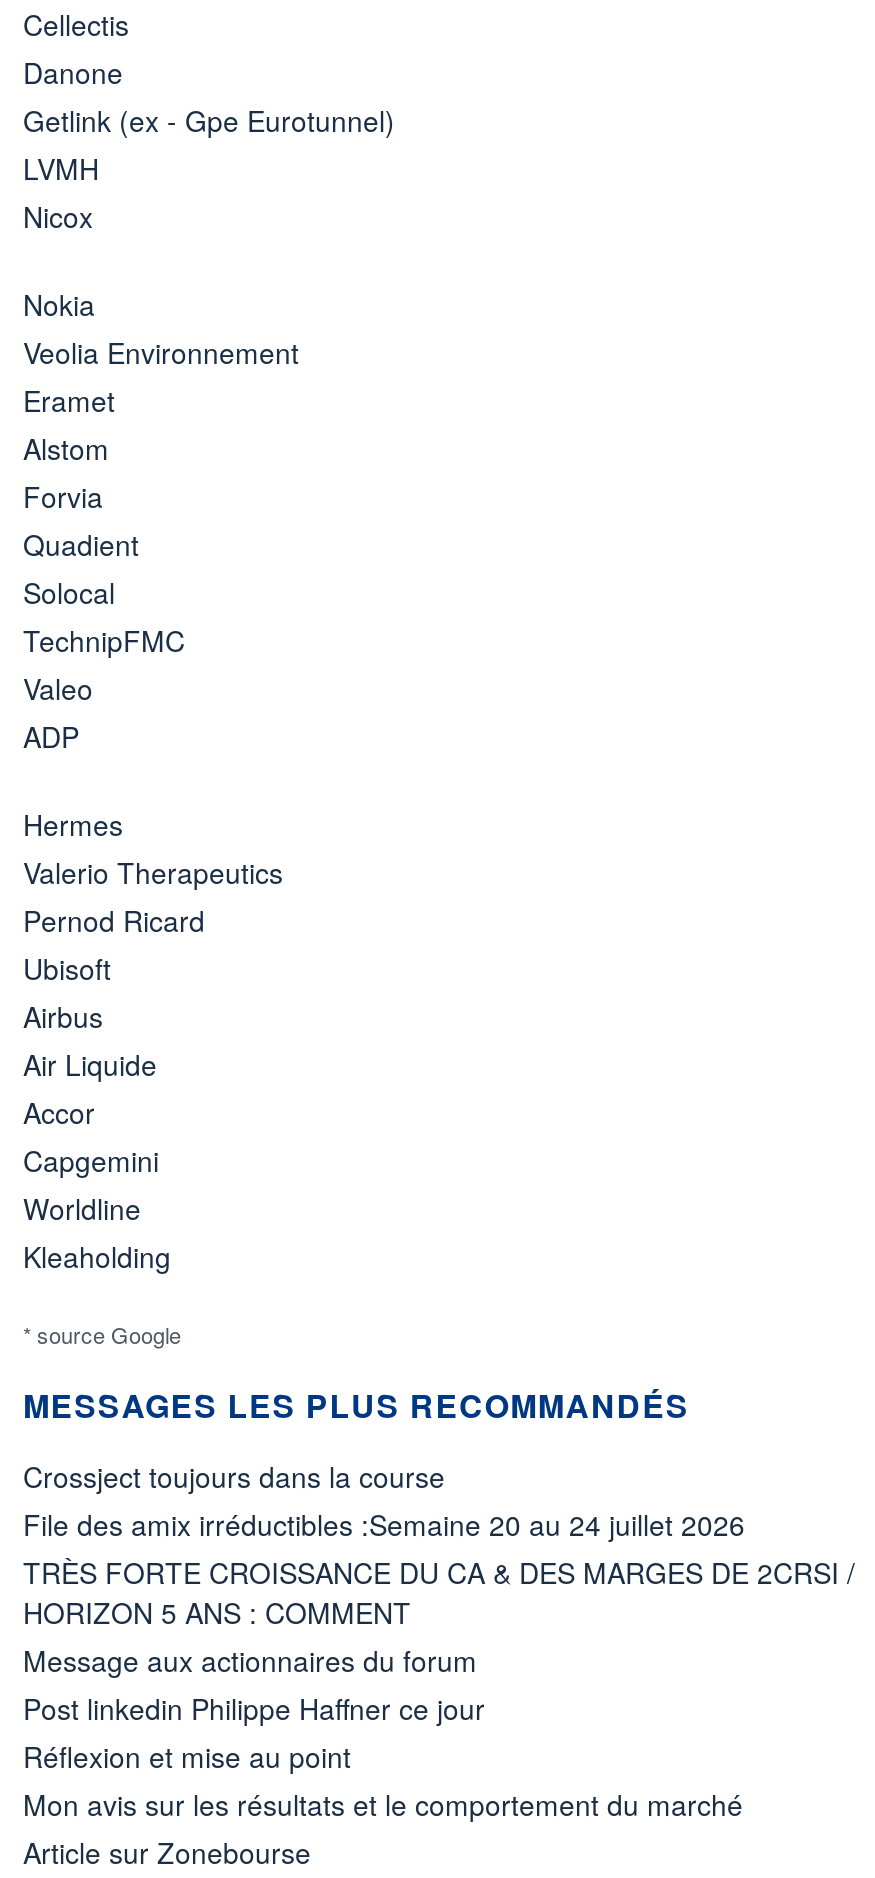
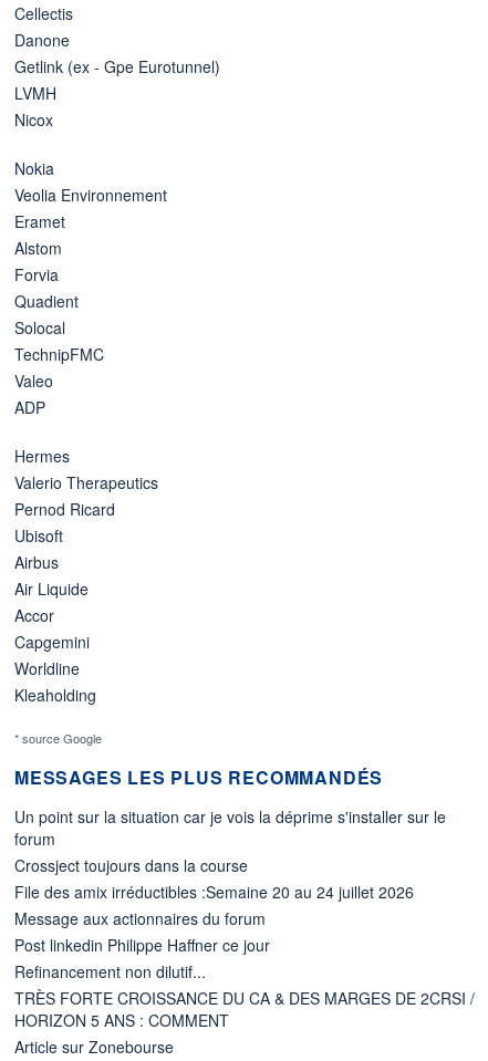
none -> [14,805,446,850] Un point sur la situation car je vois la déprime s'installer sur le | forum
moved [23,1456,745,1544] -> [14,854,414,903]: Crossject toujours dans la course | File des amix irréductibles :Semaine 20 au 24 juillet 2026
moved [23,1552,855,1632] -> [14,987,475,1031]: TRÈS FORTE CROISSANCE DU CA & DES MARGES DE 2CRSI / | HORIZON 5 ANS : COMMENT
[23,1736,743,1824] Réflexion et mise au point | Mon avis sur les résultats et le comportement du marché -> [14,960,206,982] Refinancement non dilutif...

